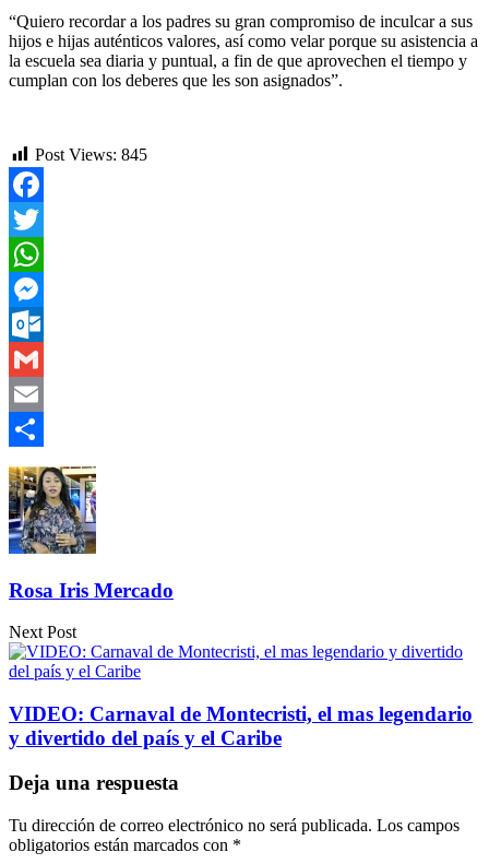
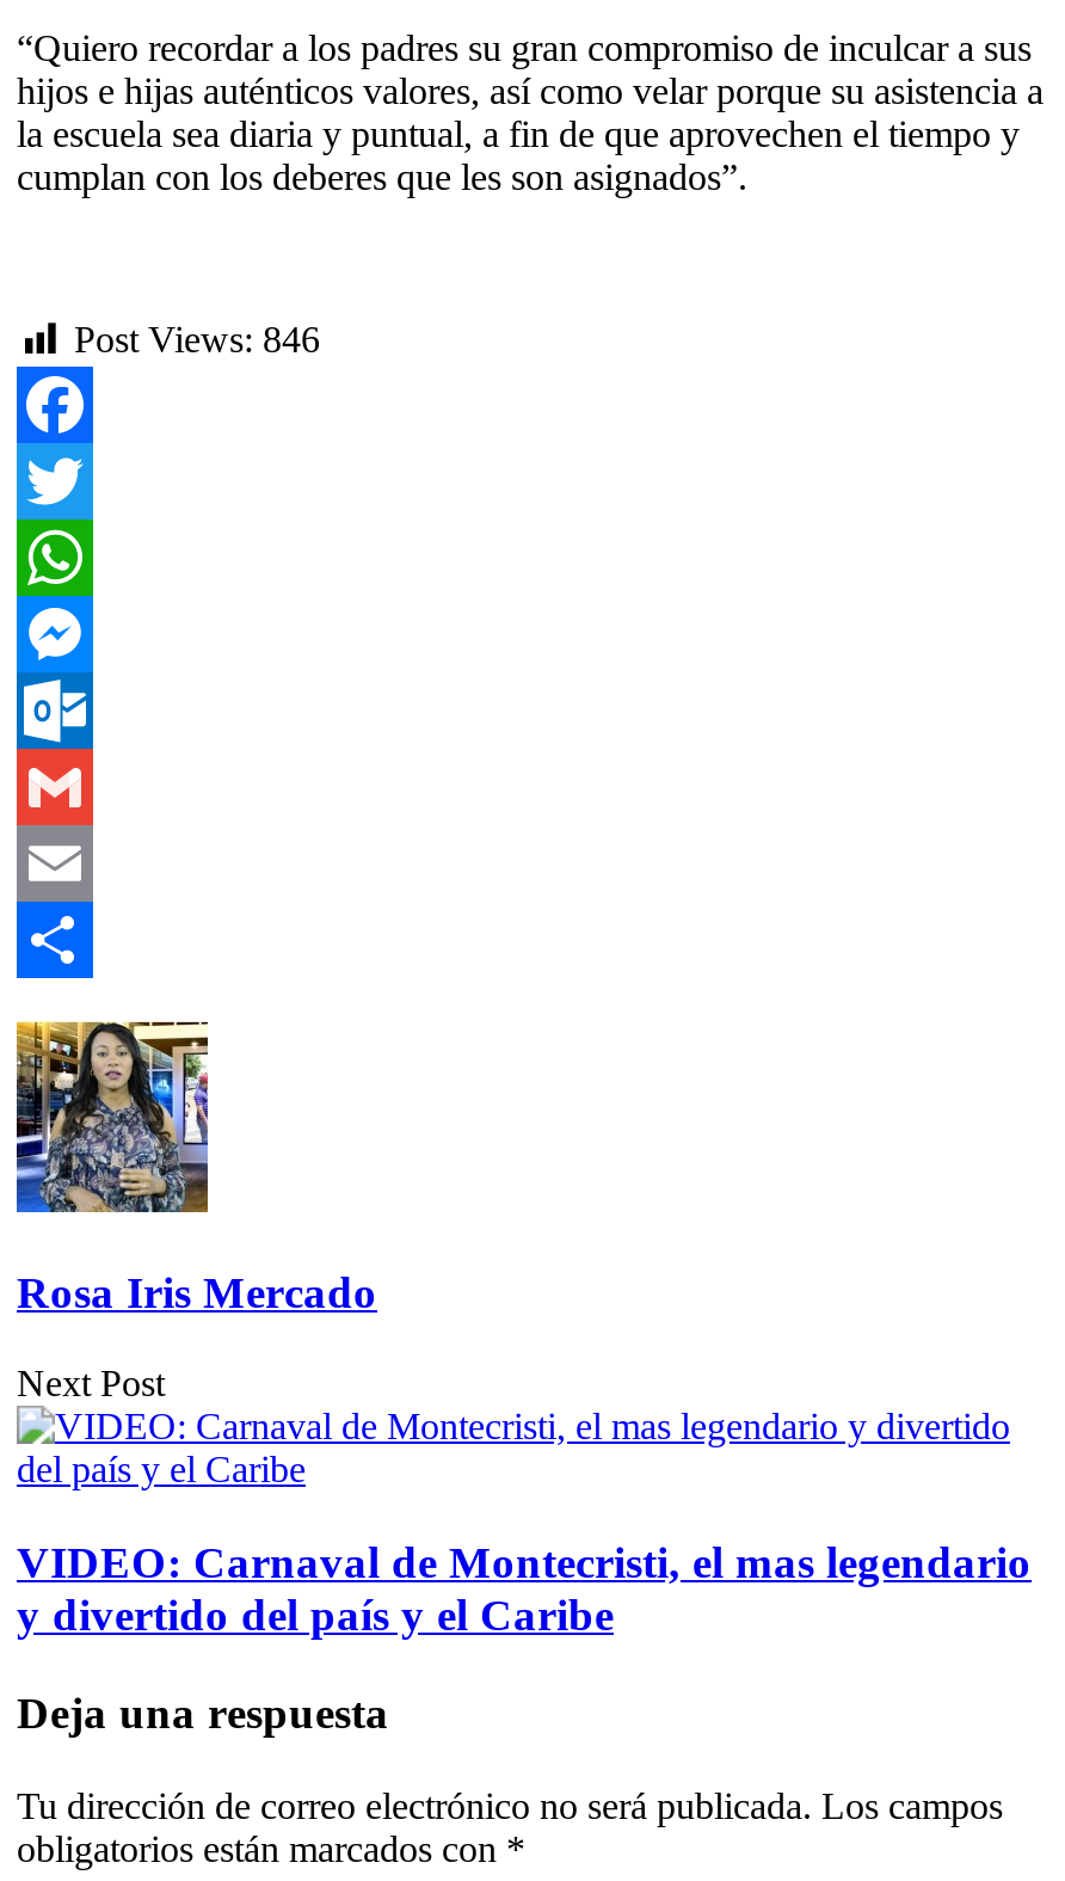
[35,145,147,164] Post Views: 845 -> [74,318,320,359] Post Views: 846

